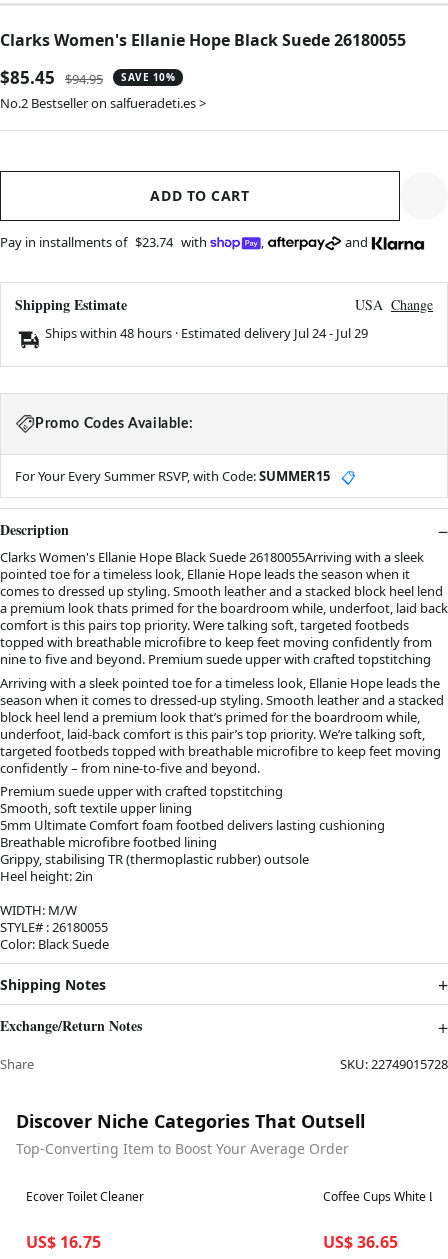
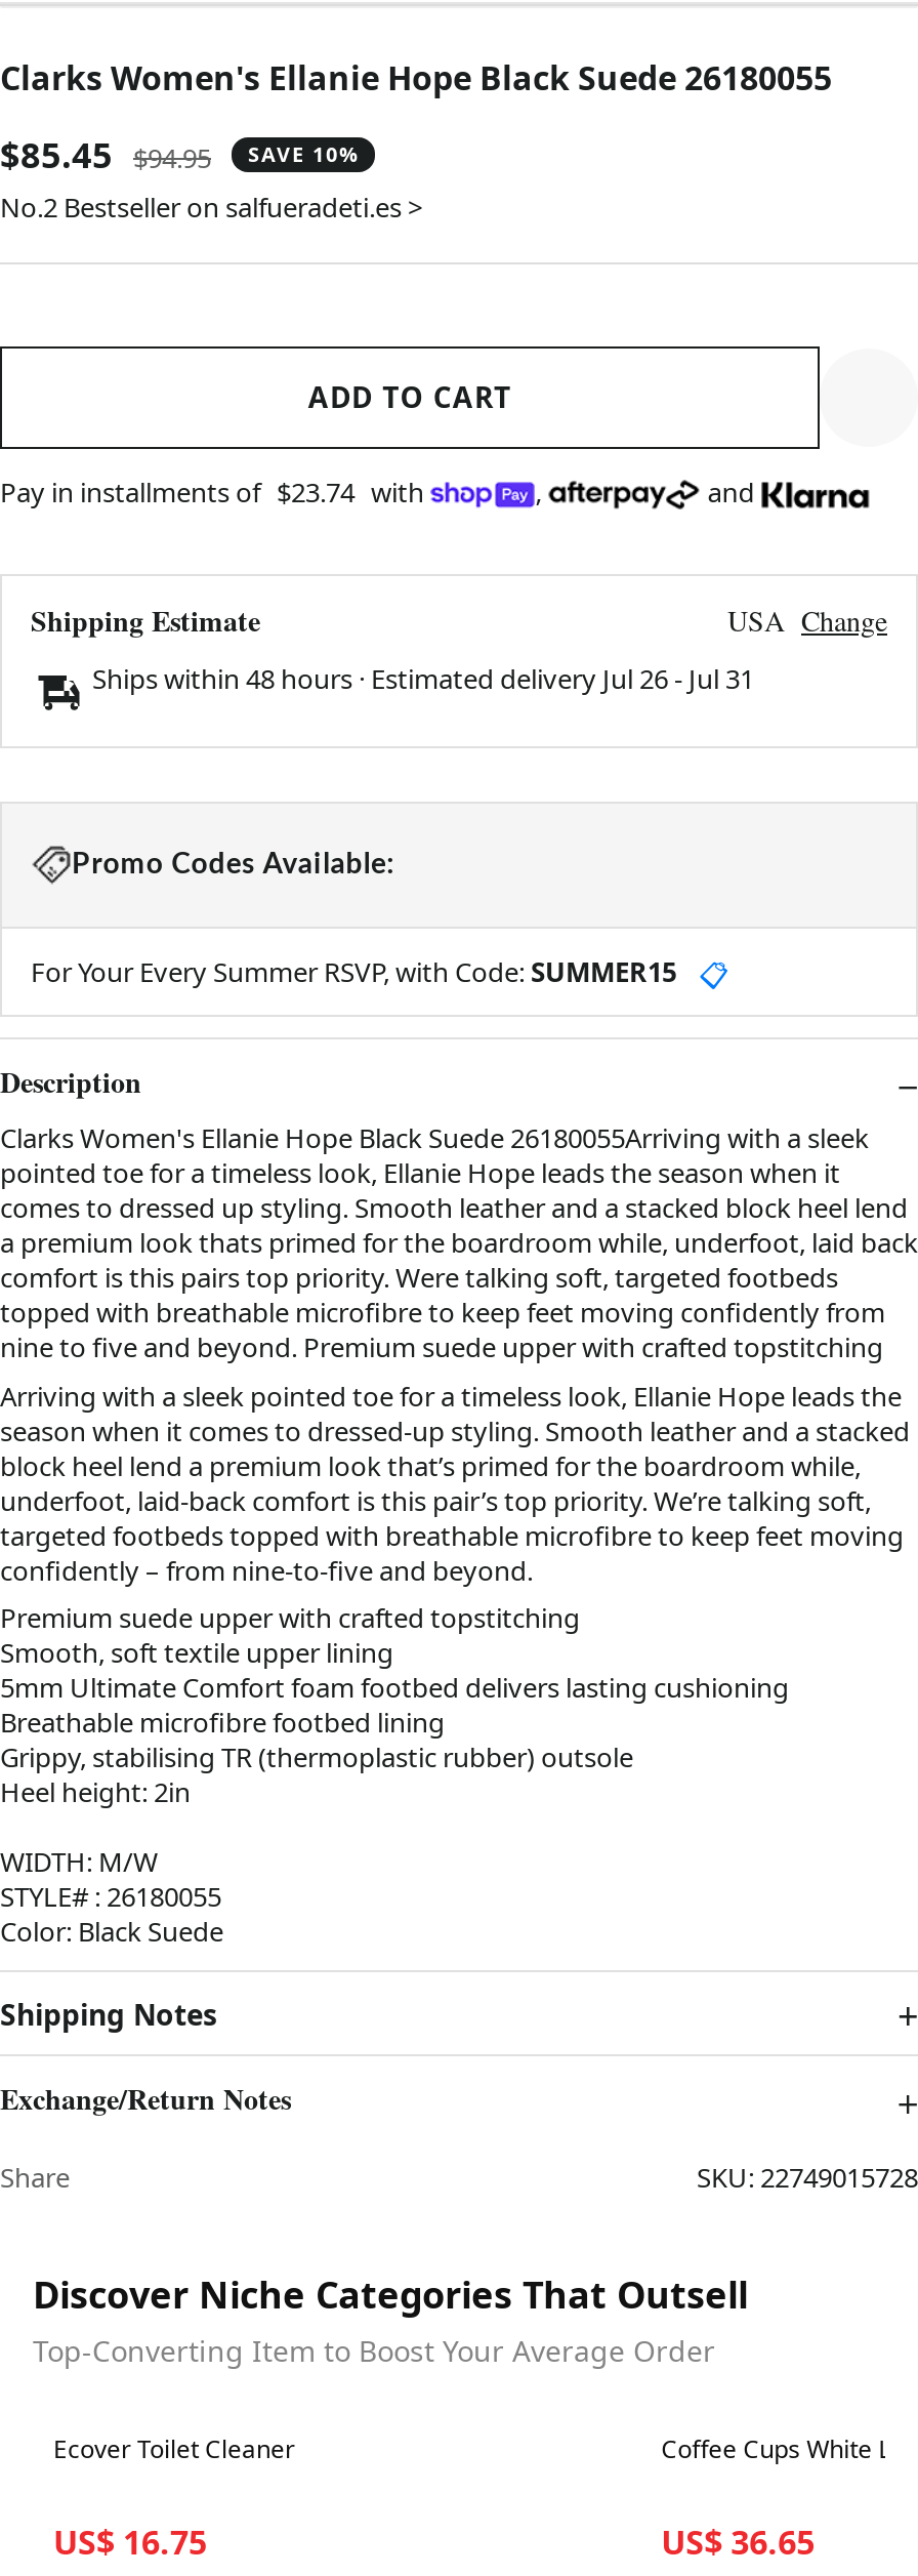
[45,324,368,342] Ships within 48 hours · Estimated delivery Jul 24 - Jul 29 -> [92,661,754,698] Ships within 48 hours · Estimated delivery Jul 26 - Jul 31

